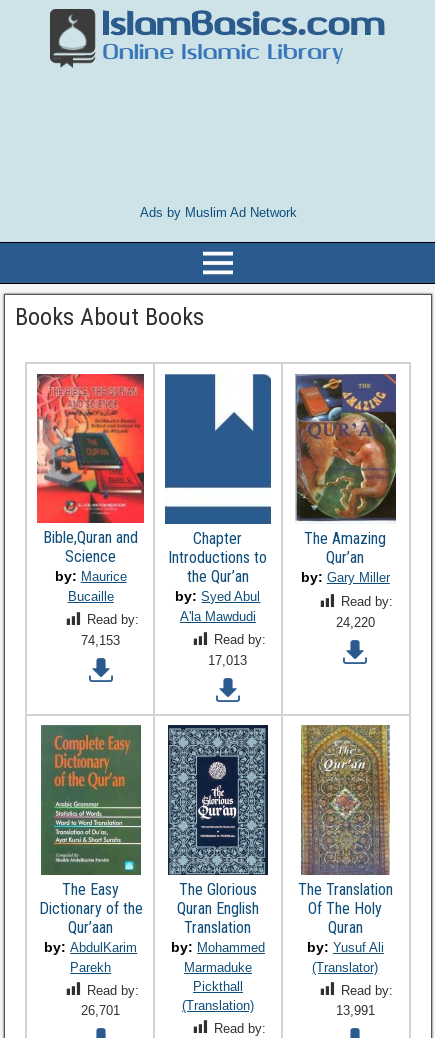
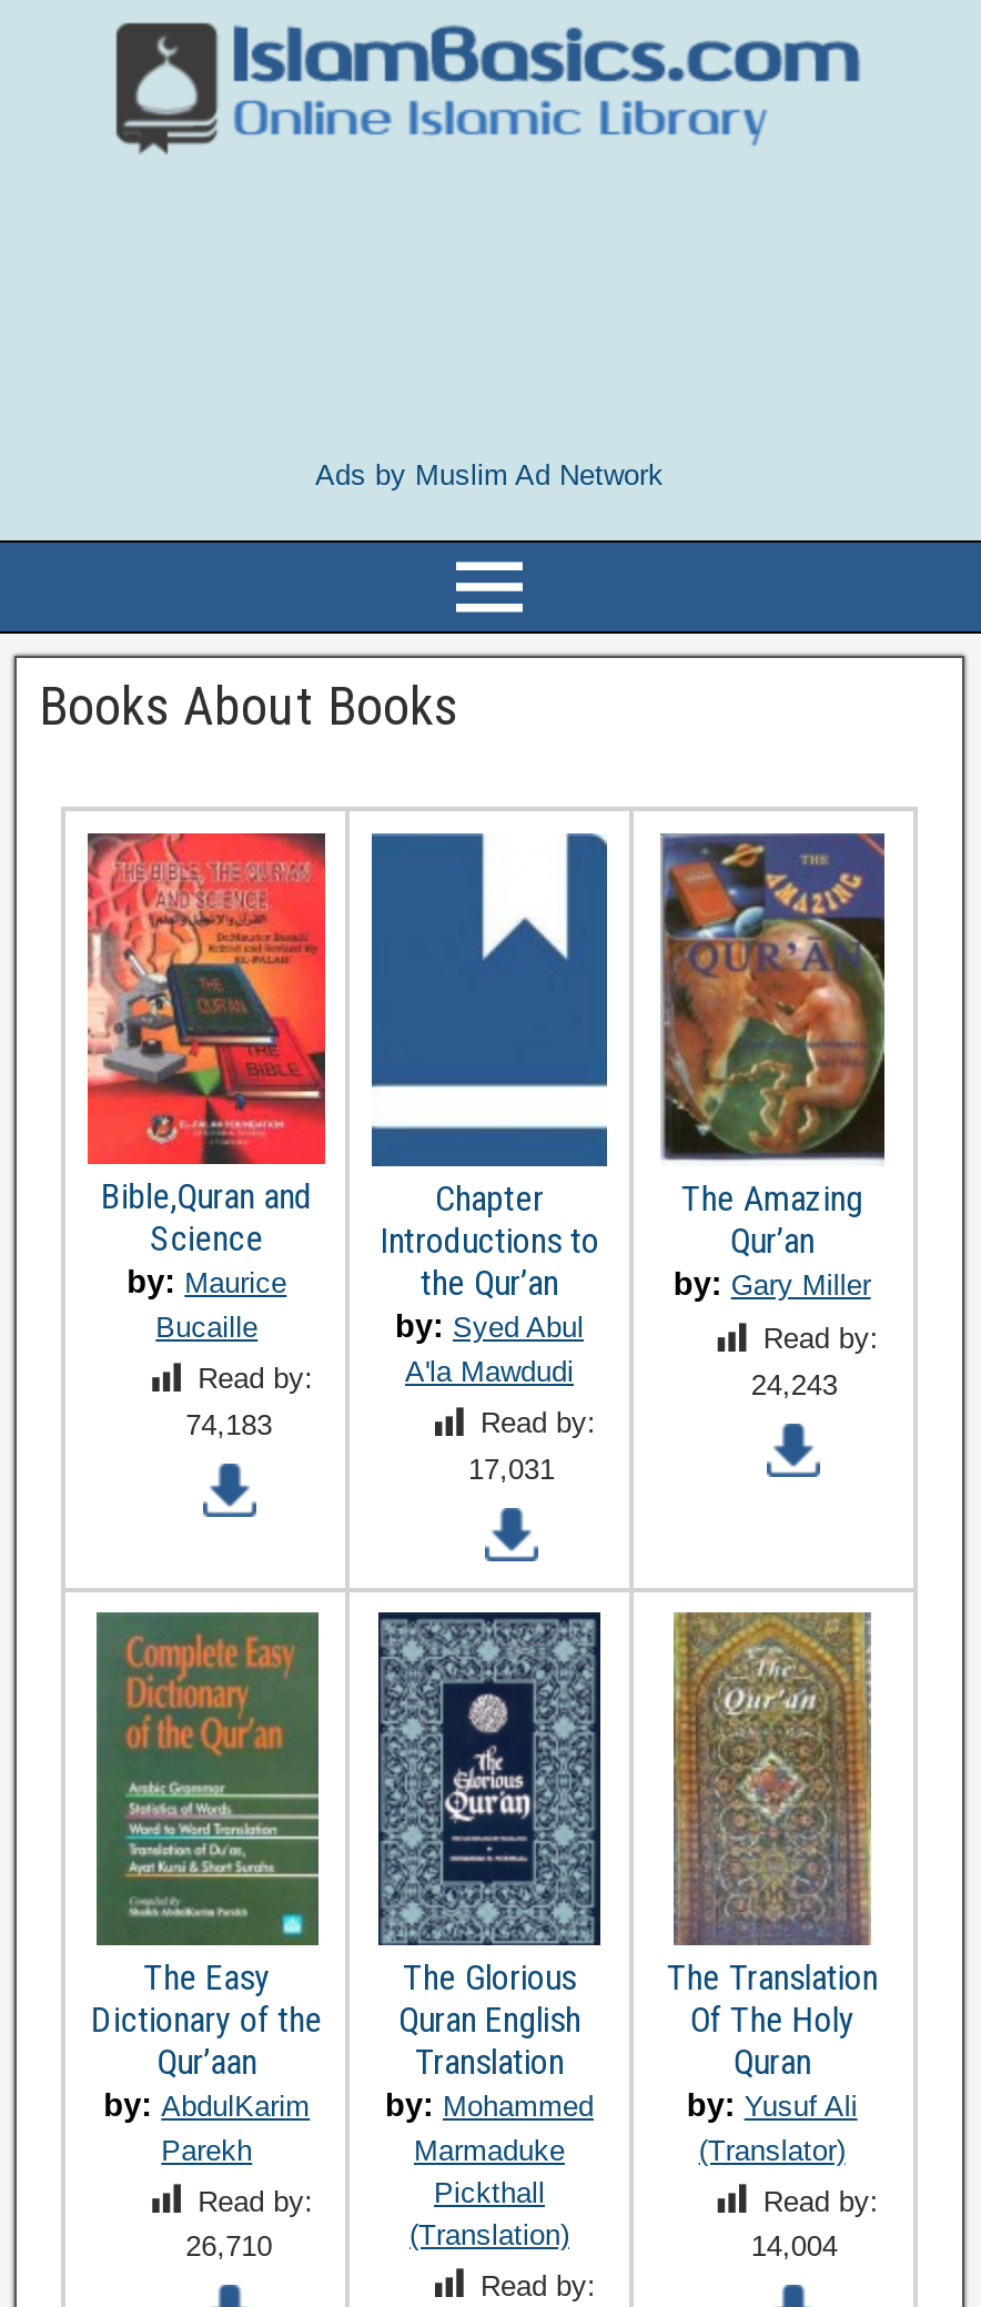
[336,615,375,630] 24,220 -> [751,1367,837,1401] 24,243
[81,633,120,648] 74,153 -> [186,1407,272,1441] 74,183
[208,653,247,668] 17,013 -> [468,1452,555,1485] 17,031
[81,1003,120,1018] 26,701 -> [186,2230,272,2263] 26,710
[336,1003,375,1018] 13,991 -> [751,2230,837,2263] 14,004

